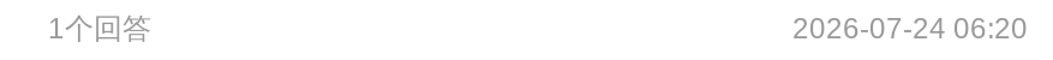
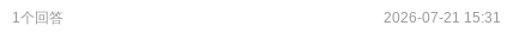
[792,12,1028,46] 2026-07-24 06:20 -> [384,9,501,26] 2026-07-21 15:31

